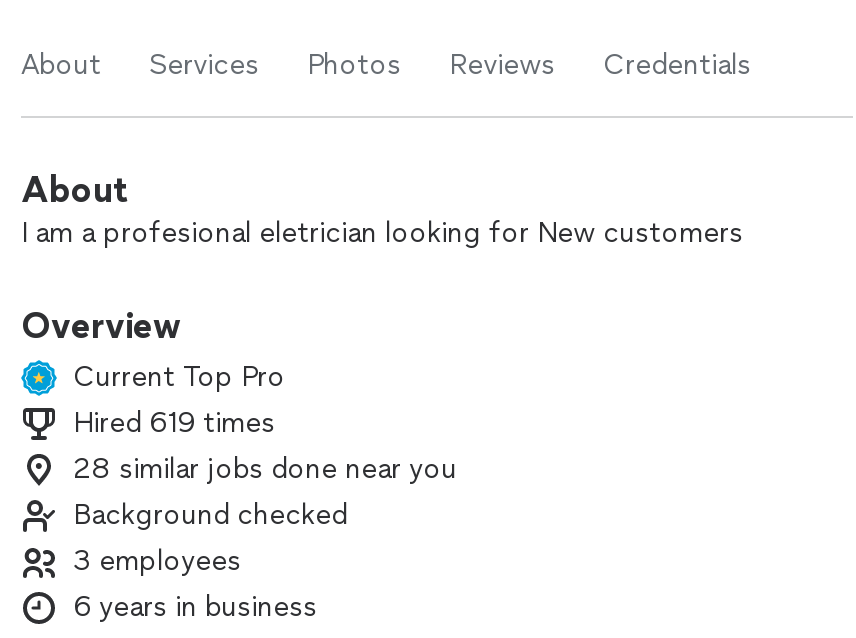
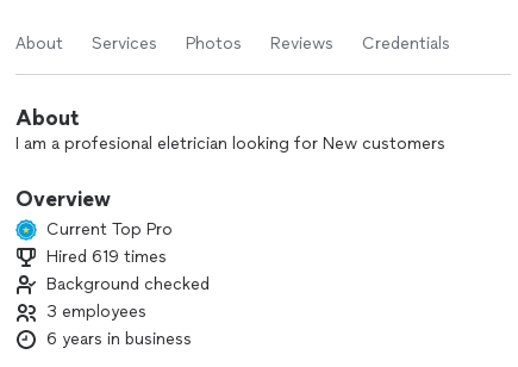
[73,452,457,486] 28 similar jobs done near you -> none

